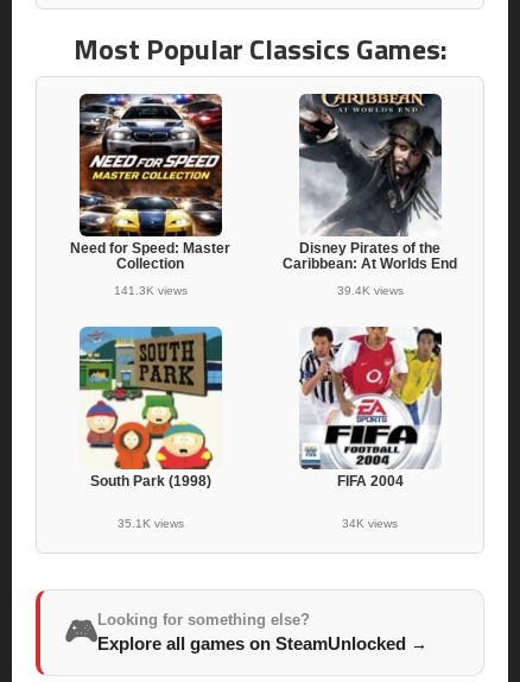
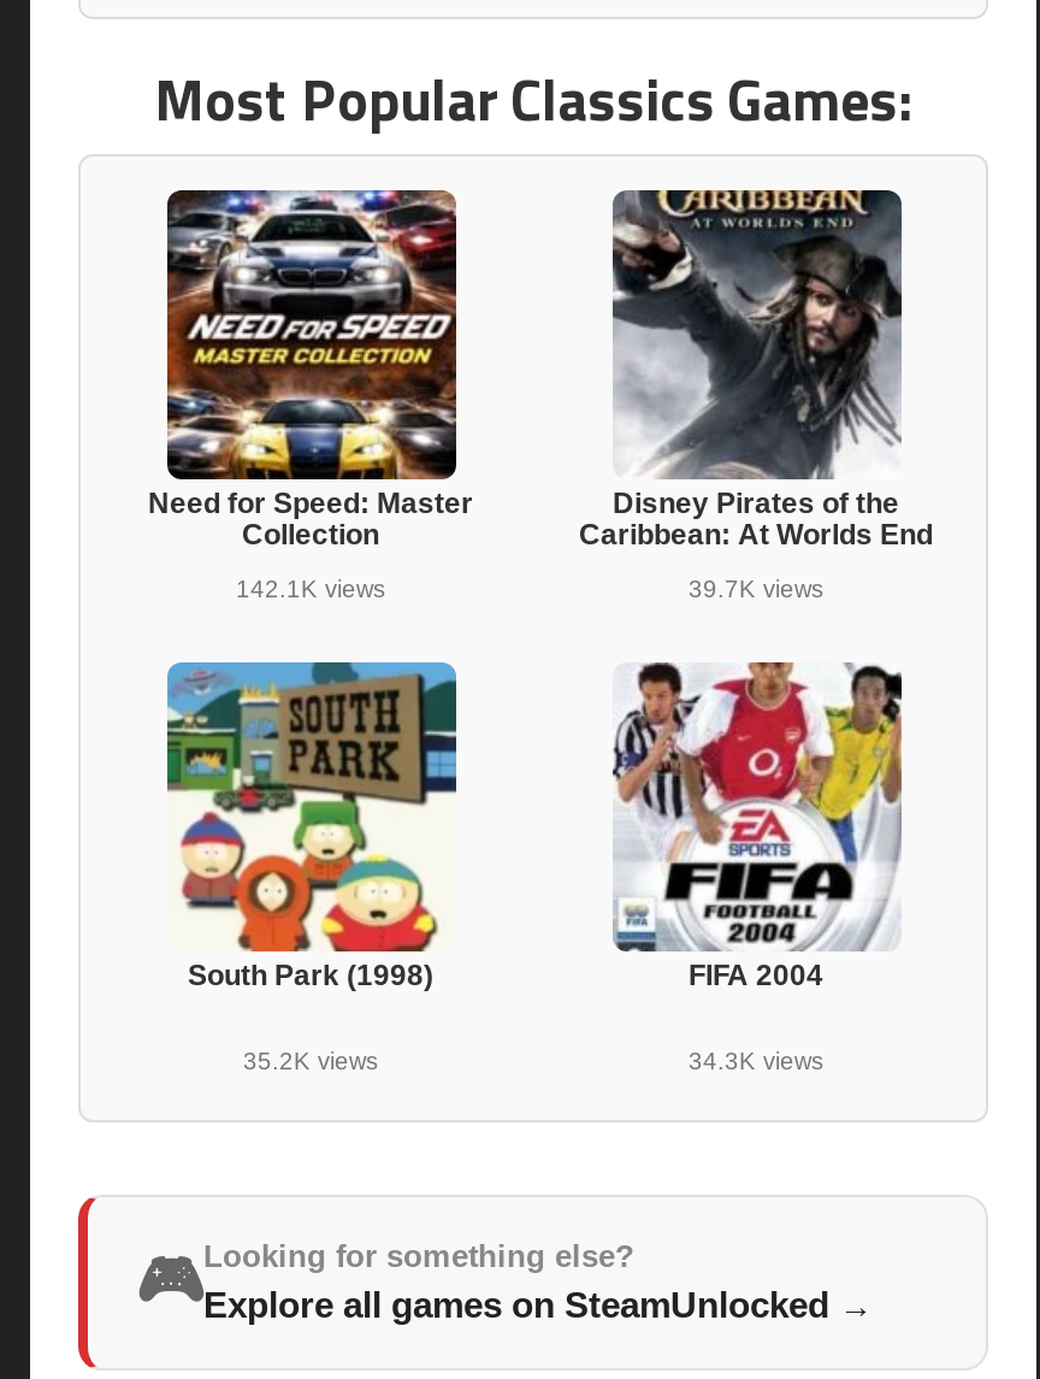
[113,284,187,298] 141.3K views -> [236,577,385,603] 142.1K views
[337,284,403,298] 39.4K views -> [689,577,823,603] 39.7K views
[117,517,183,530] 35.1K views -> [243,1049,378,1075] 35.2K views
[342,517,398,530] 34K views -> [689,1049,823,1075] 34.3K views

